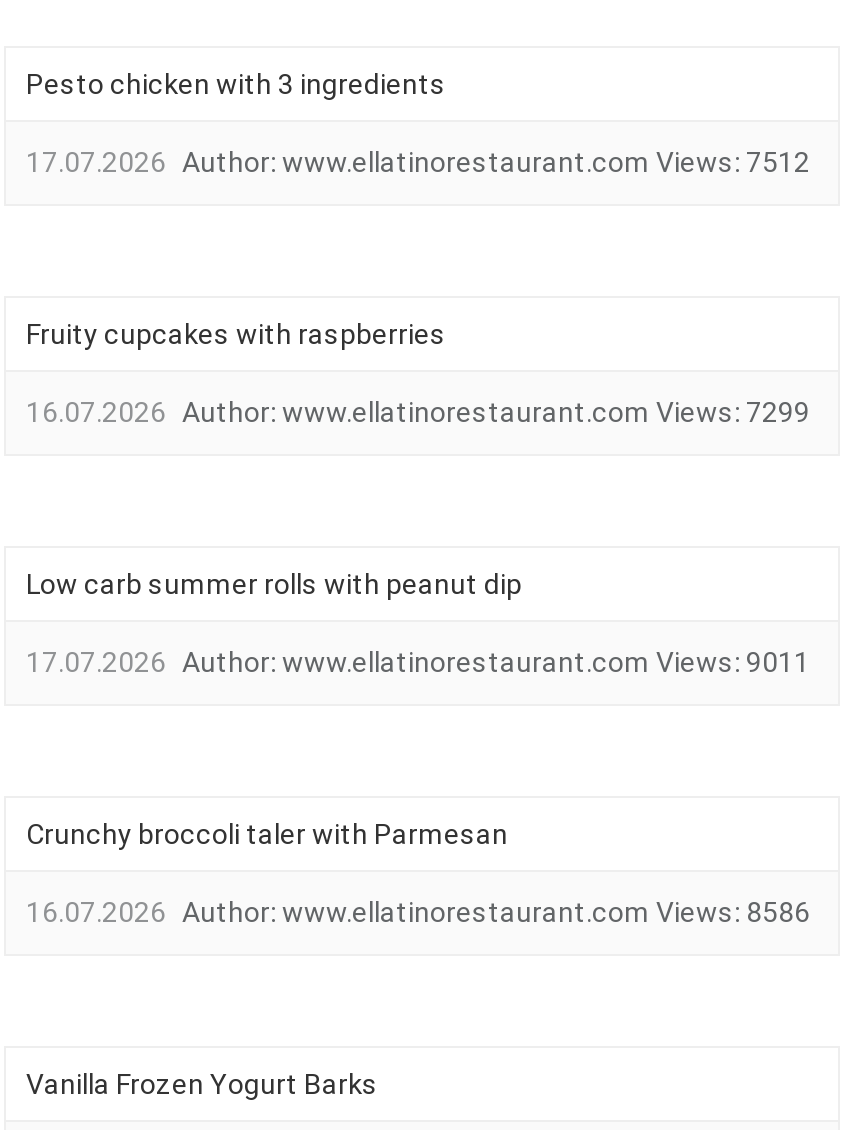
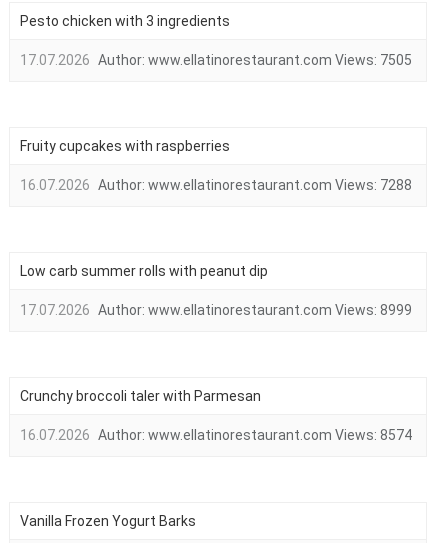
[26,146,810,178] 17.07.2026 Author: www.ellatinorestaurant.com Views: 7512 -> [20,52,412,68] 17.07.2026 Author: www.ellatinorestaurant.com Views: 7505
[26,396,810,428] 16.07.2026 Author: www.ellatinorestaurant.com Views: 7299 -> [20,177,412,193] 16.07.2026 Author: www.ellatinorestaurant.com Views: 7288
[26,646,810,678] 17.07.2026 Author: www.ellatinorestaurant.com Views: 9011 -> [20,302,412,318] 17.07.2026 Author: www.ellatinorestaurant.com Views: 8999
[26,896,810,928] 16.07.2026 Author: www.ellatinorestaurant.com Views: 8586 -> [20,427,412,443] 16.07.2026 Author: www.ellatinorestaurant.com Views: 8574

